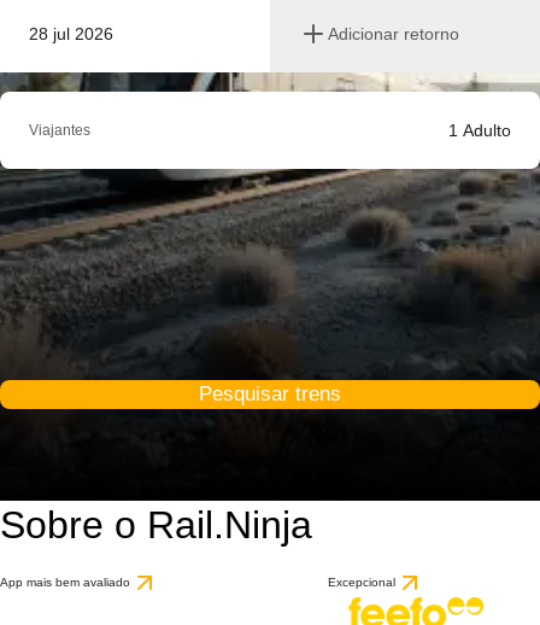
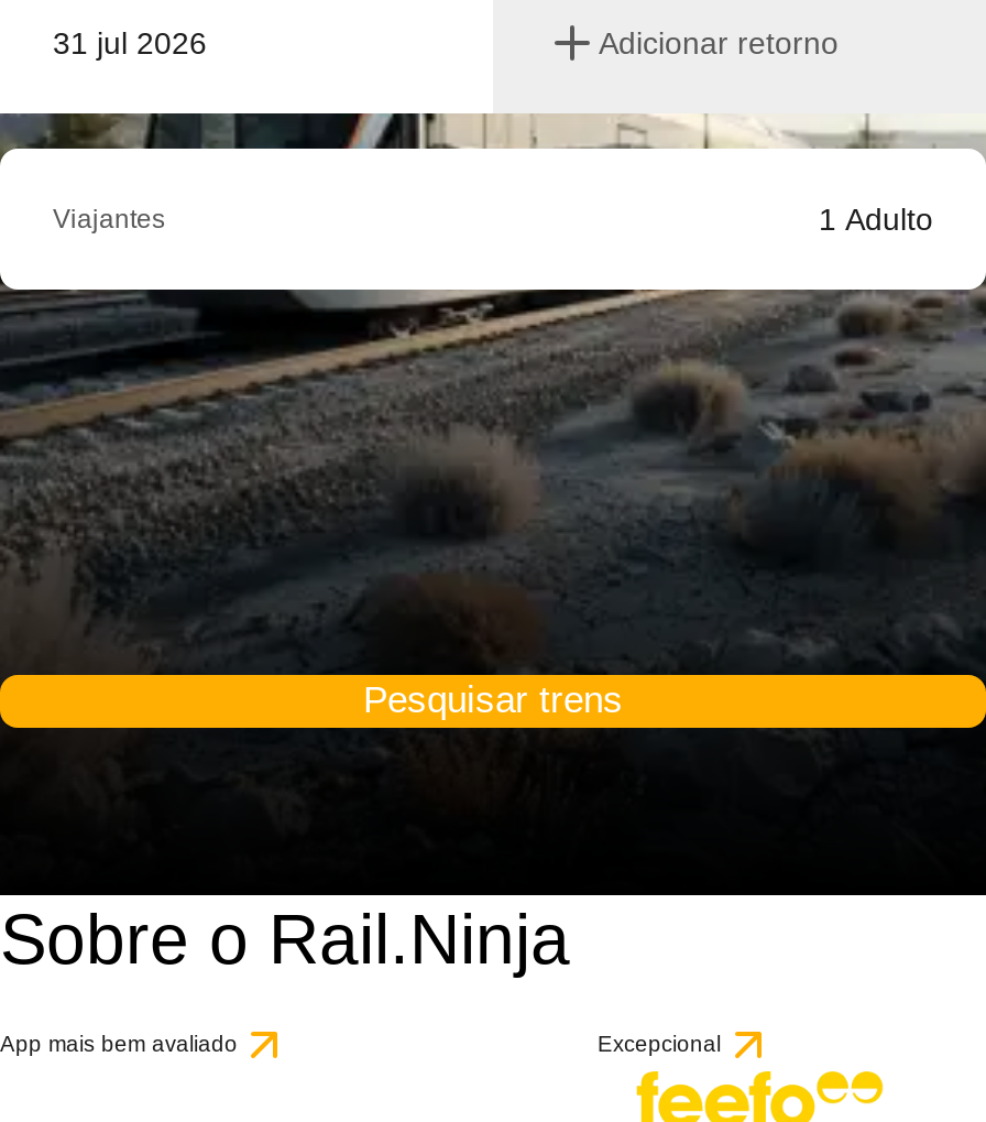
[29,24,113,43] 28 jul 2026 -> [53,25,207,61] 31 jul 2026

